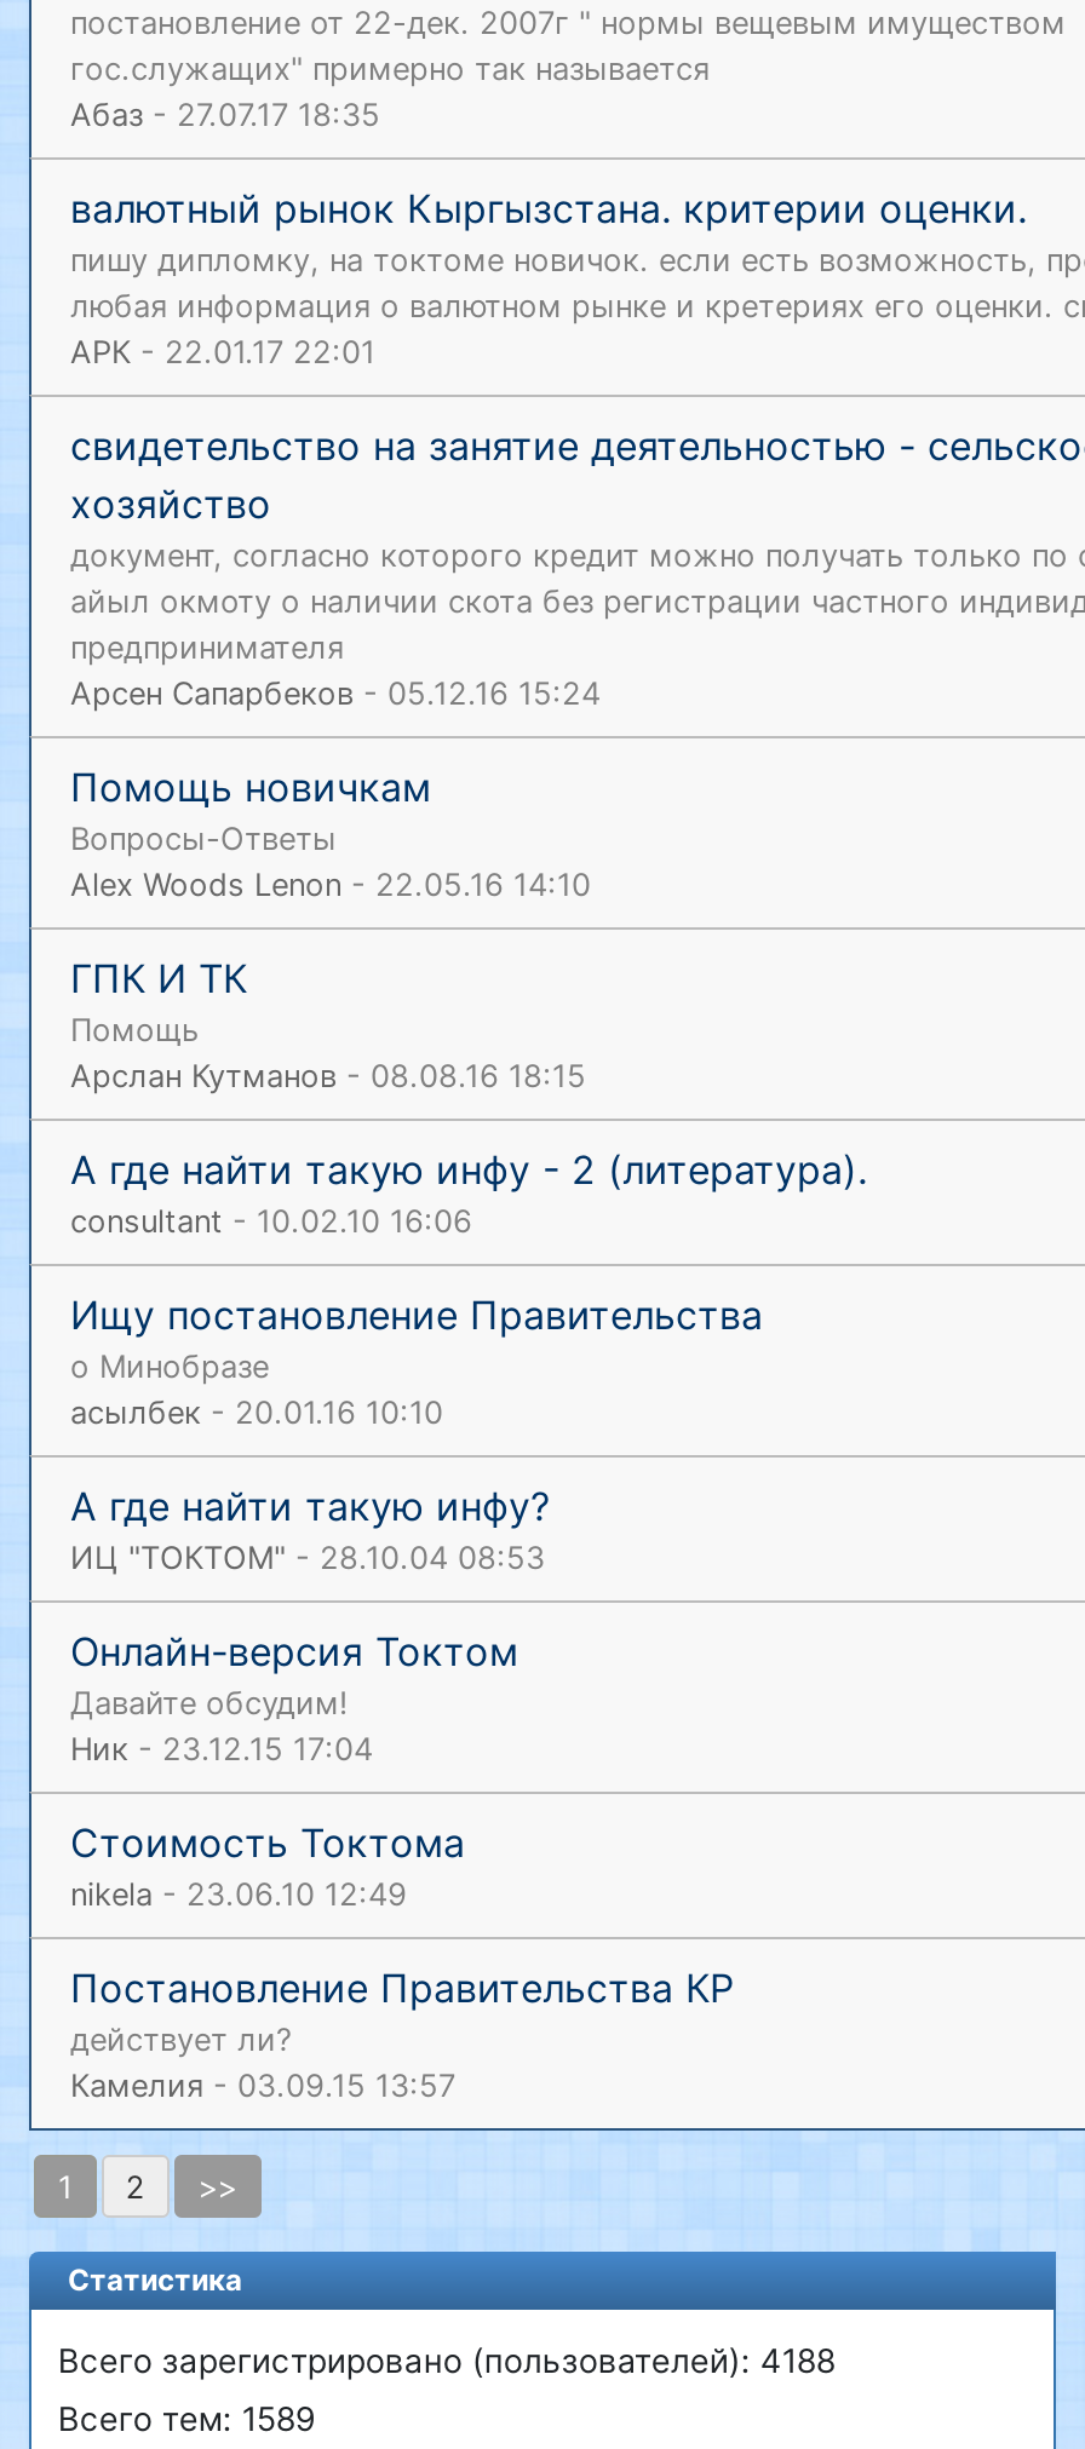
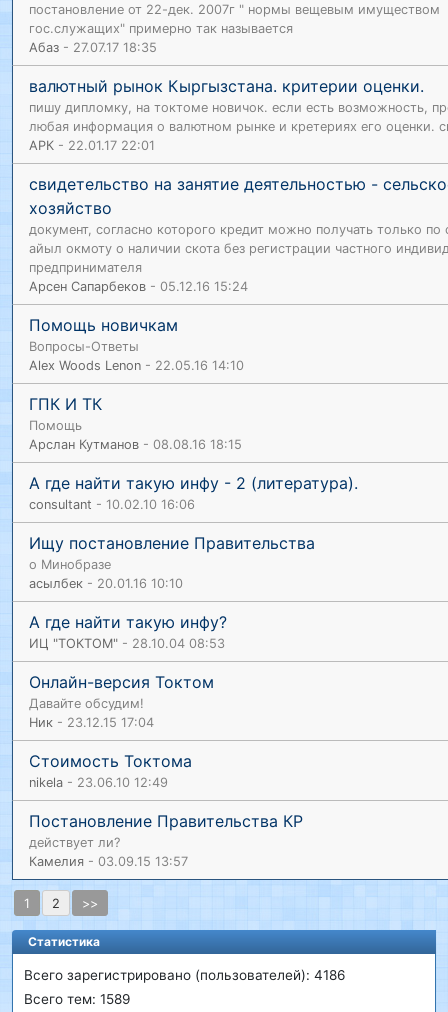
[58,2341,835,2380] Всего зарегистрировано (пользователей): 4188 -> [24,967,345,983] Всего зарегистрировано (пользователей): 4186

